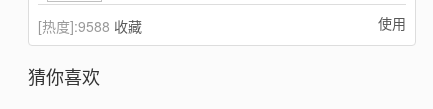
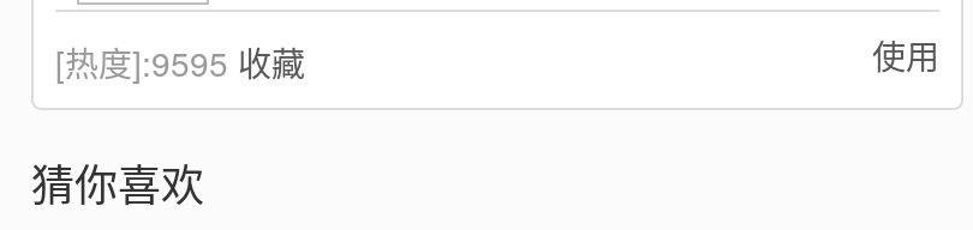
[38,16,142,36] [热度]:9588收藏 -> [55,38,305,86] [热度]:9595收藏

